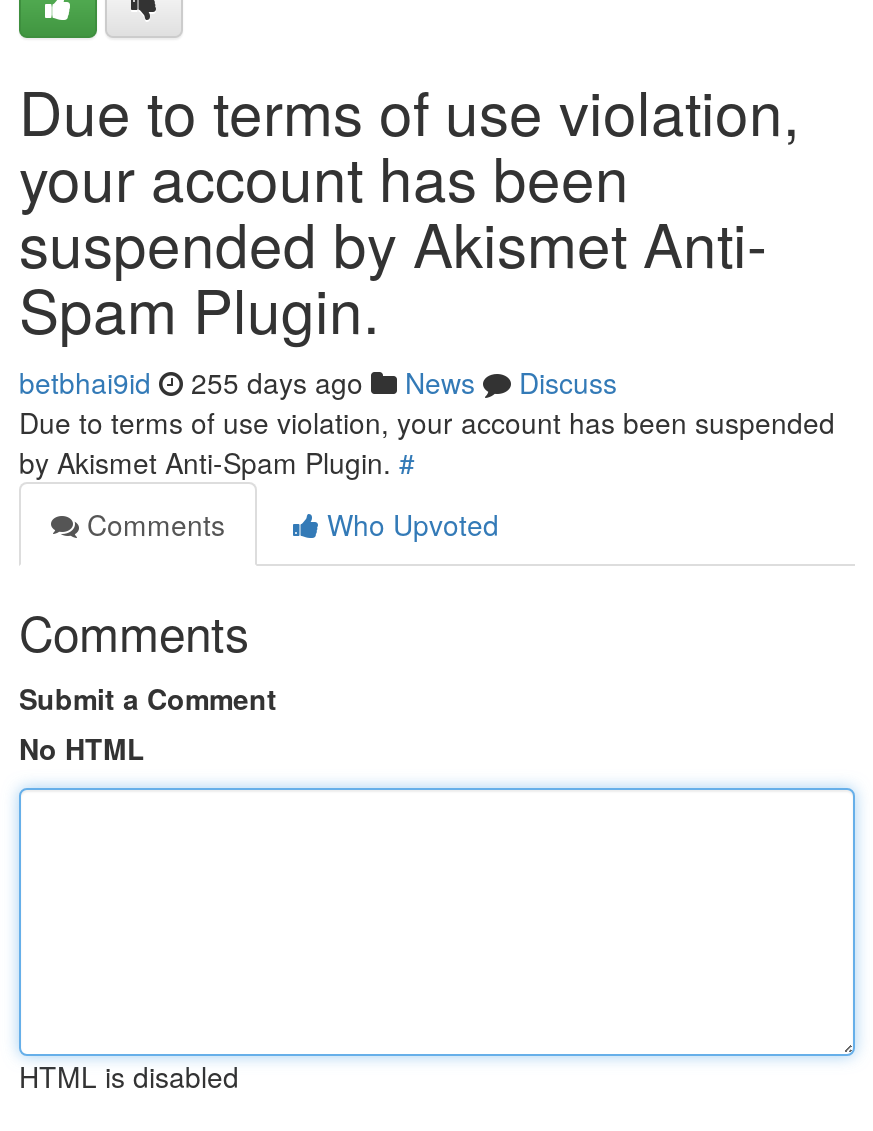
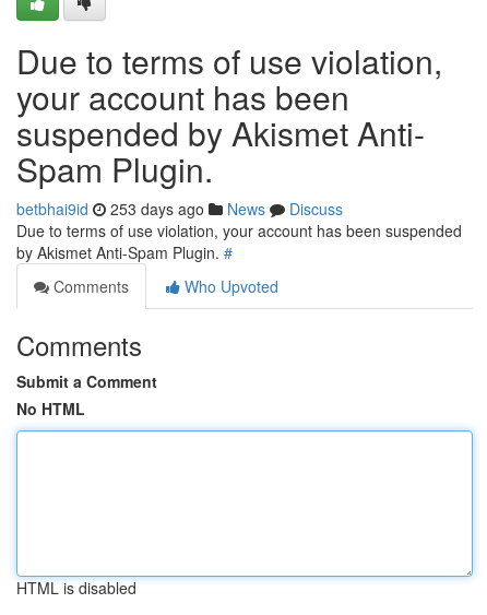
[19,362,617,402] betbhai9id 255 days ago News Discuss -> [16,198,343,220] betbhai9id 253 days ago News Discuss

